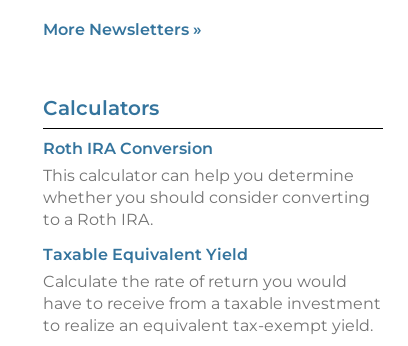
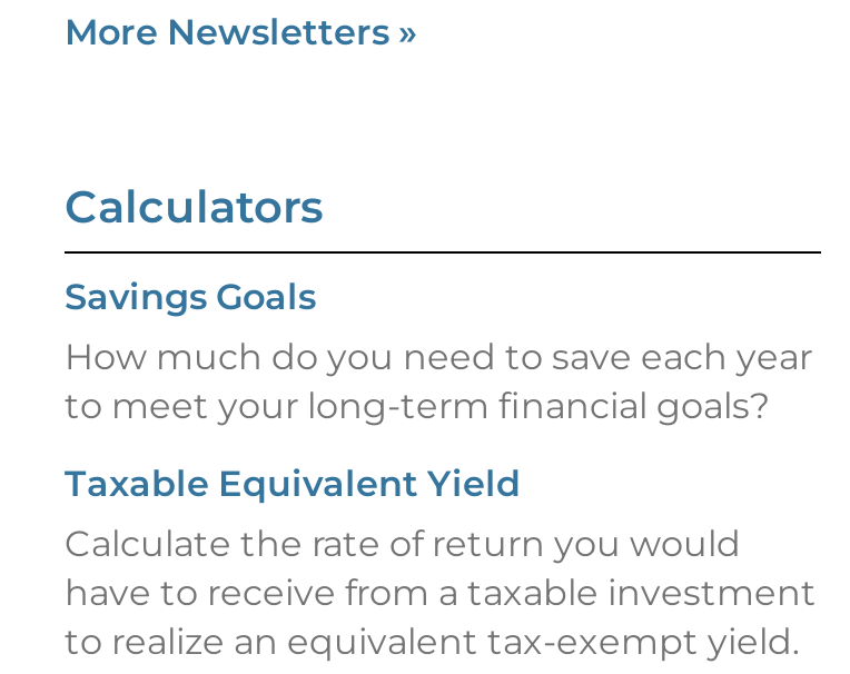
[43,139,370,229] Roth IRA Conversion | This calculator can help you determine | whether you should consider converting | to a Roth IRA. -> [65,276,812,428] Savings Goals | How much do you need to save each year | to meet your long-term financial goals?

